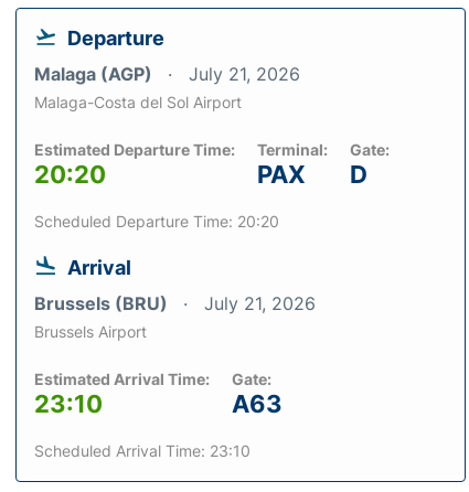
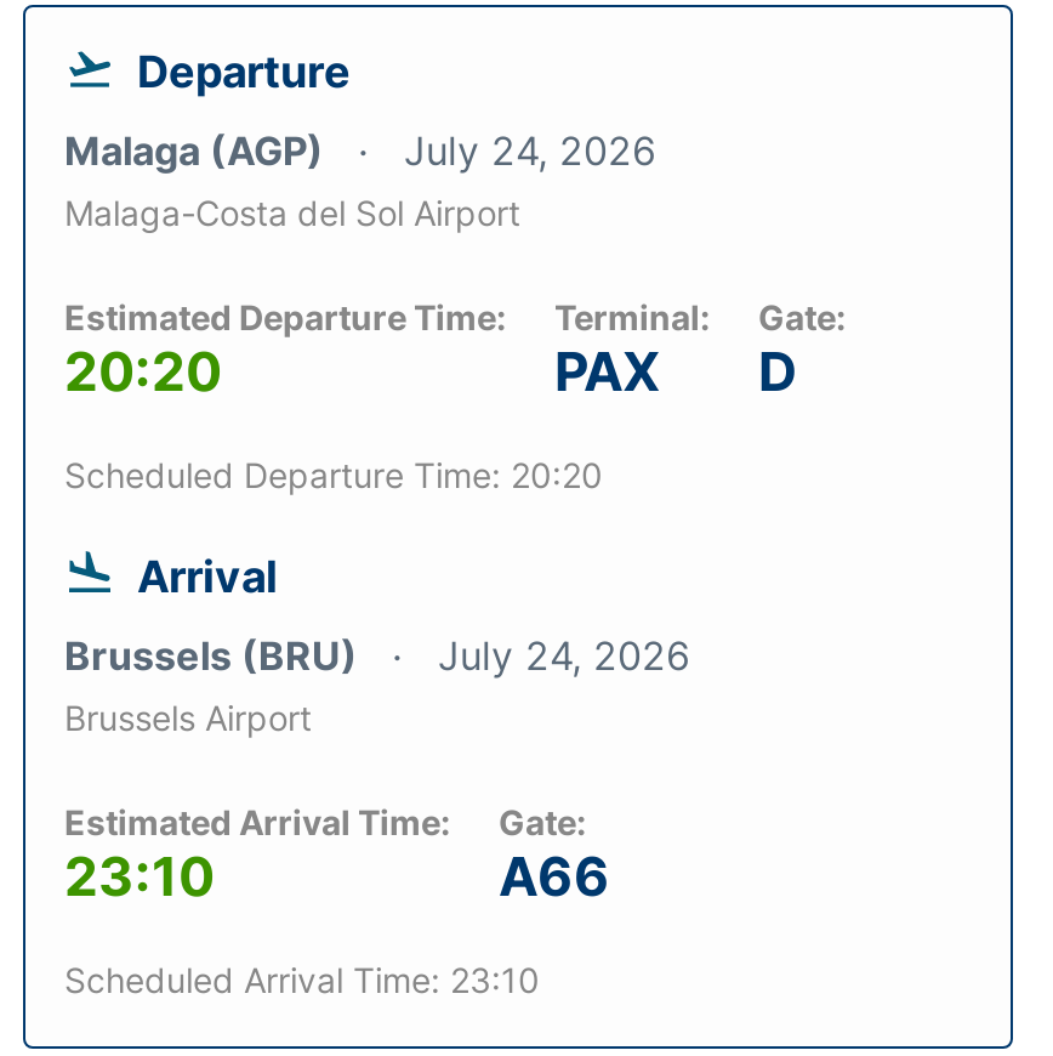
[34,63,300,85] Malaga (AGP) July 21, 2026 -> [64,126,656,175] Malaga (AGP) July 24, 2026
[34,292,316,314] Brussels (BRU) July 21, 2026 -> [64,631,690,679] Brussels (BRU) July 24, 2026
[232,389,283,418] A63 -> [499,845,610,908] A66

